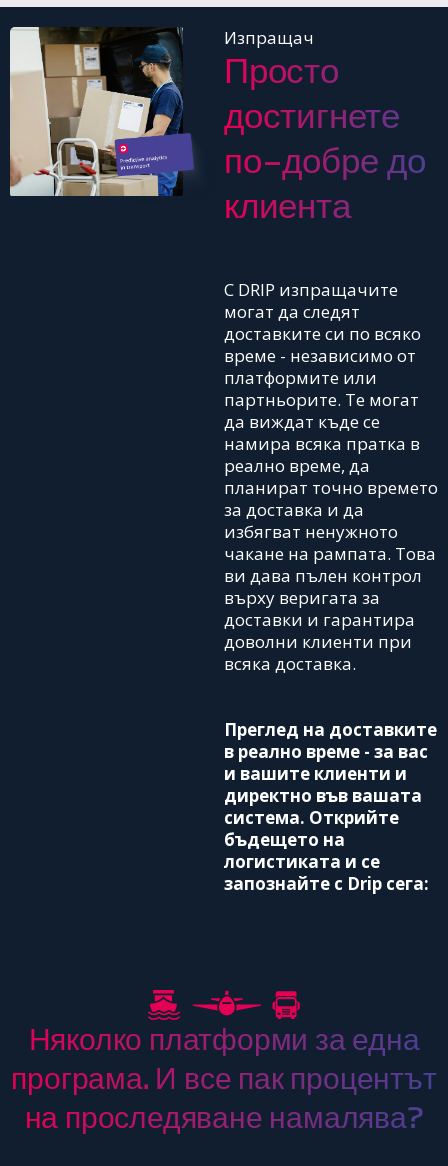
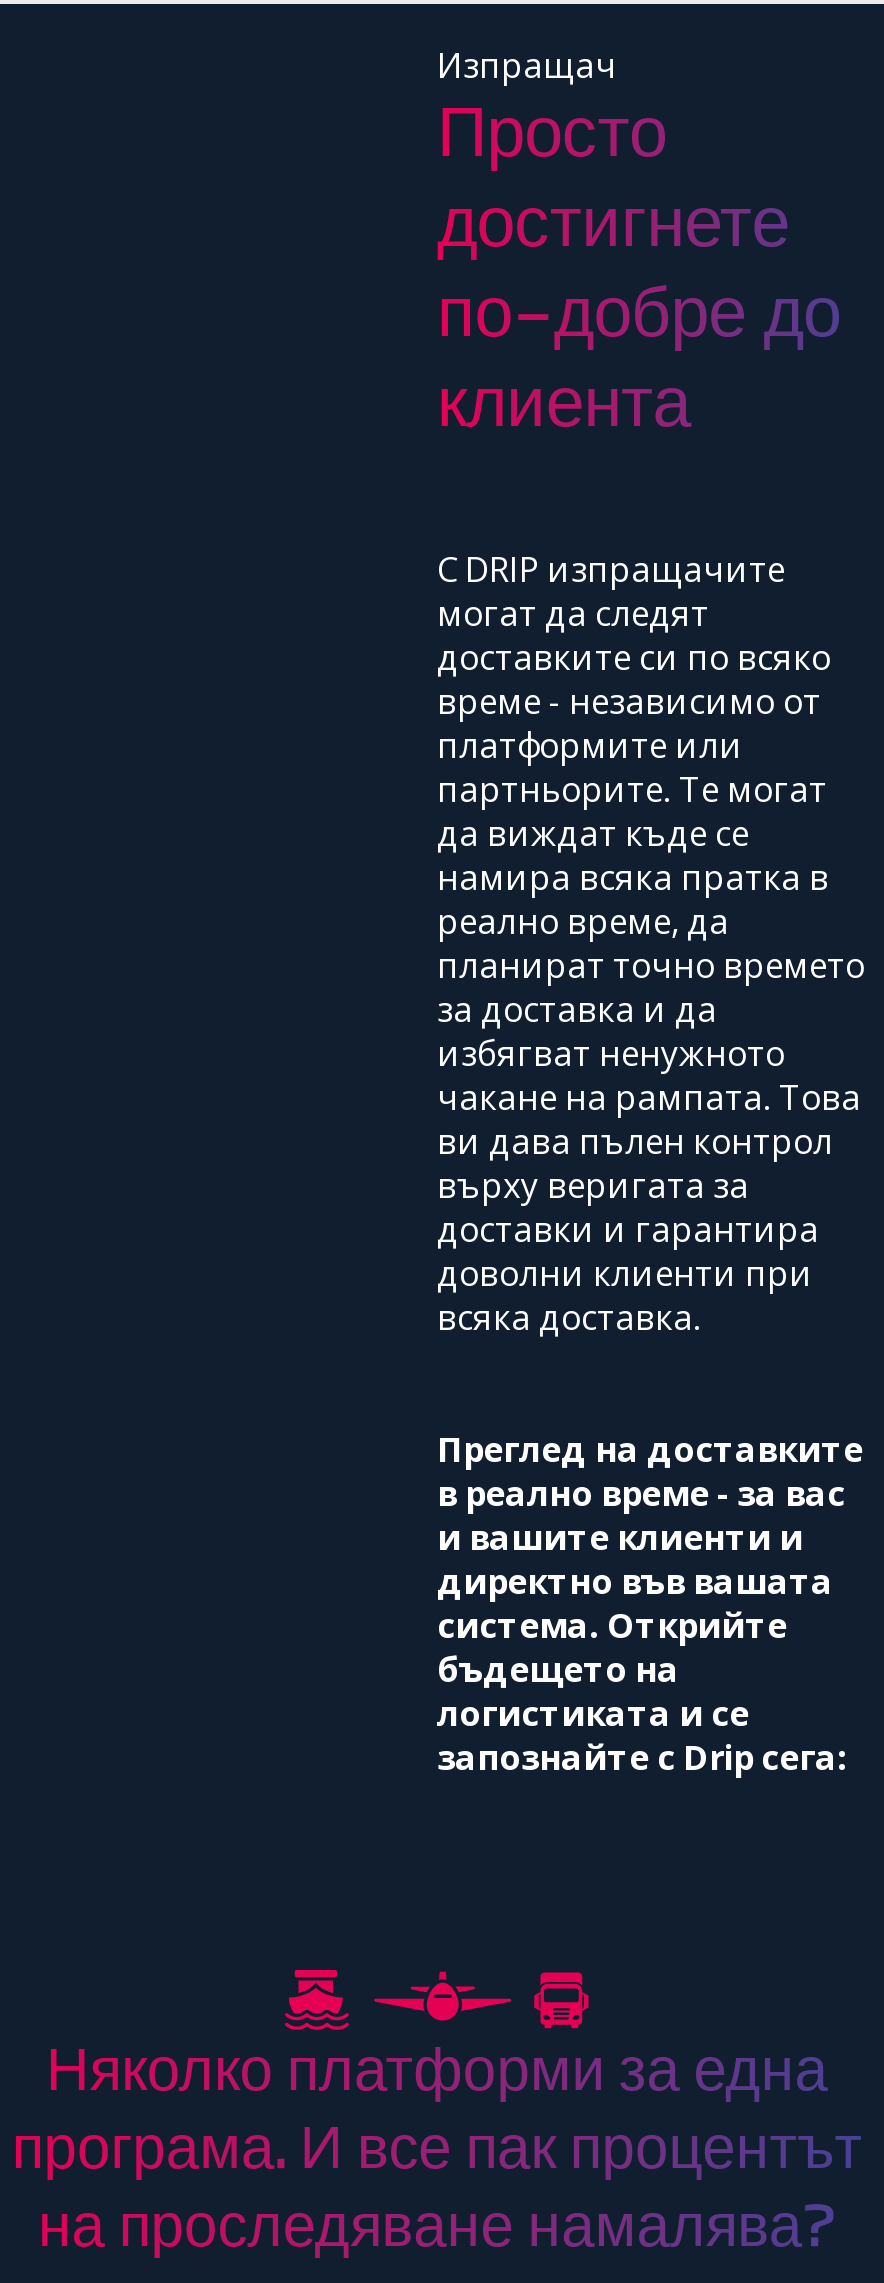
[9,26,195,197] [image] -> none

